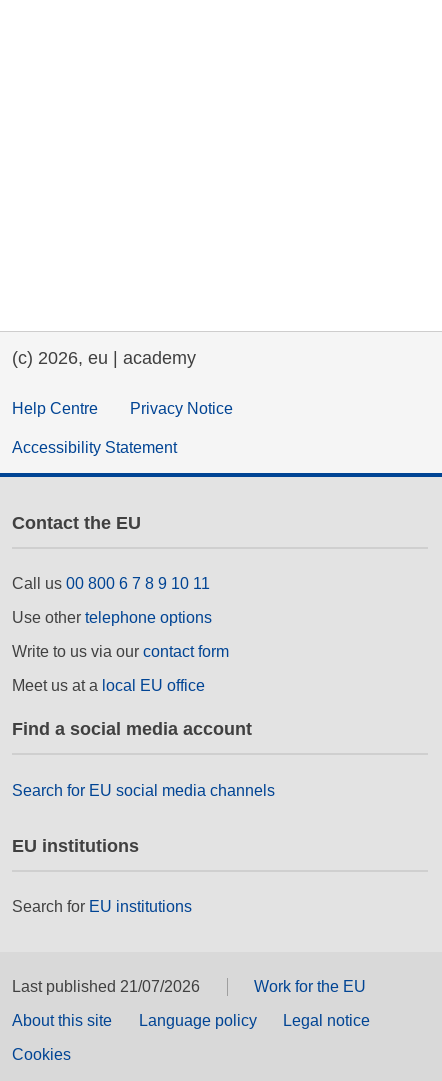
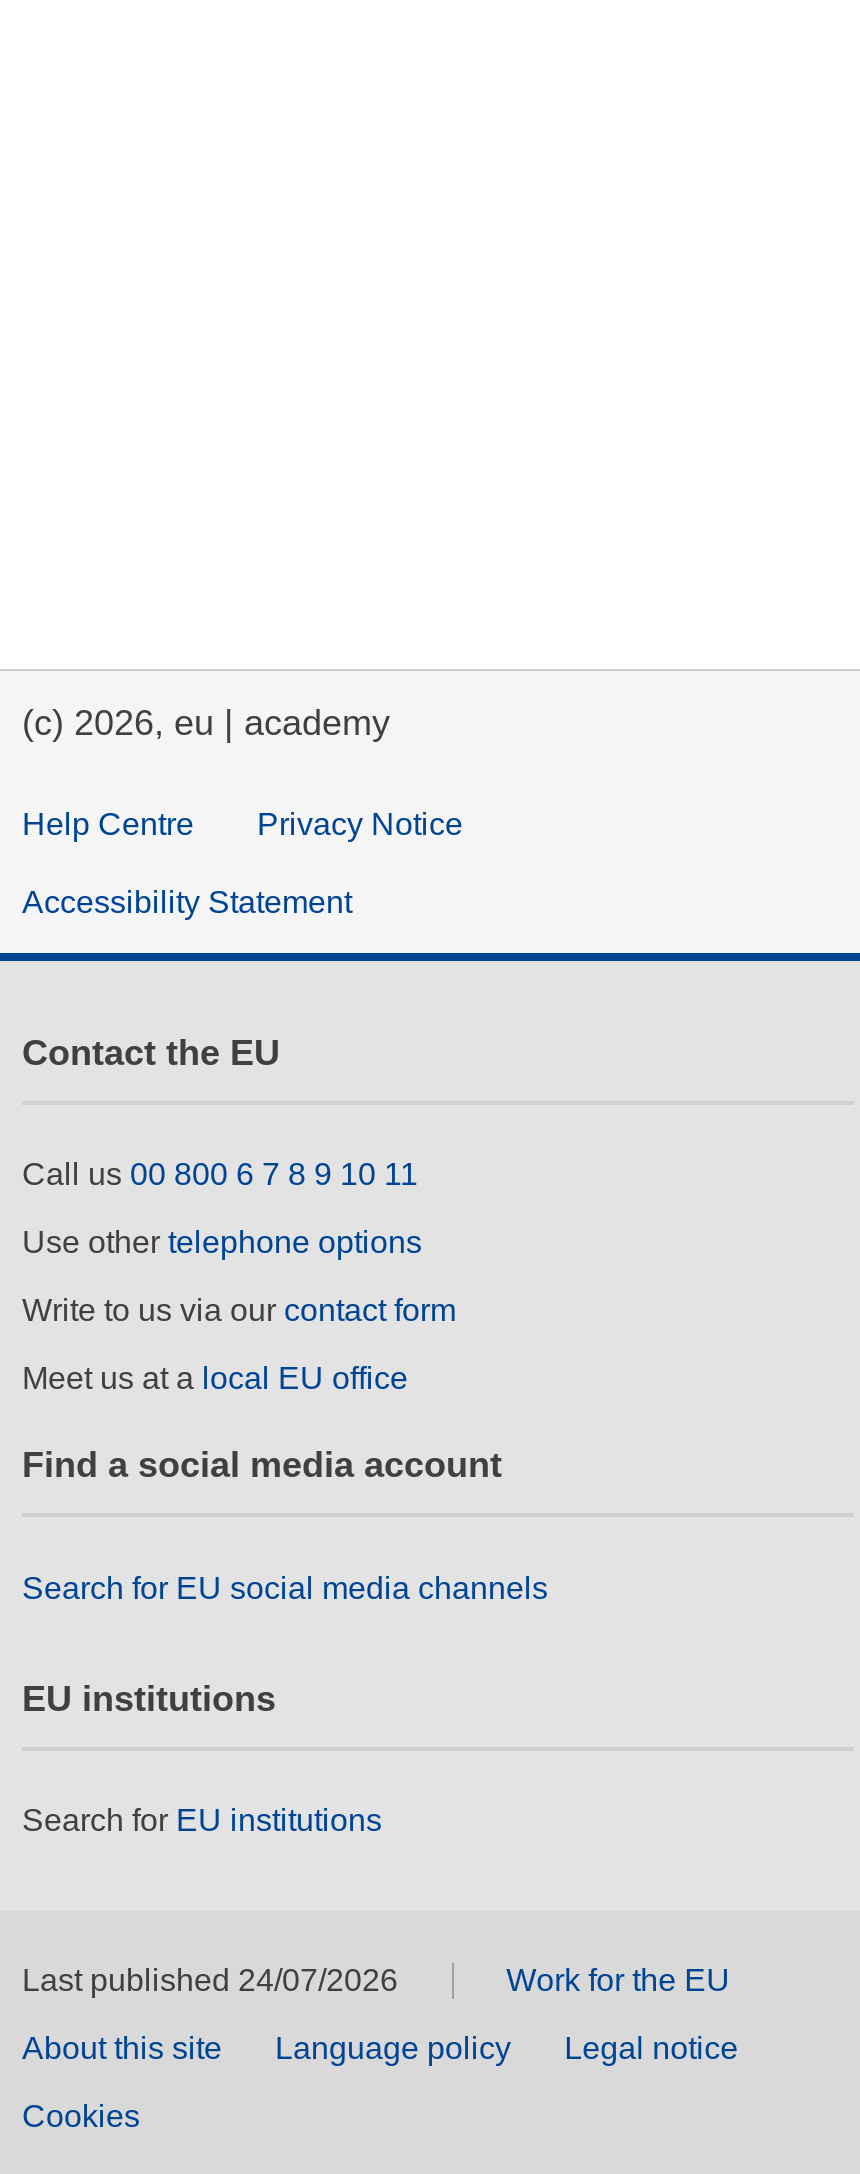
[12,978,200,995] Last published 21/07/2026 -> [22,1964,398,1998] Last published 24/07/2026

